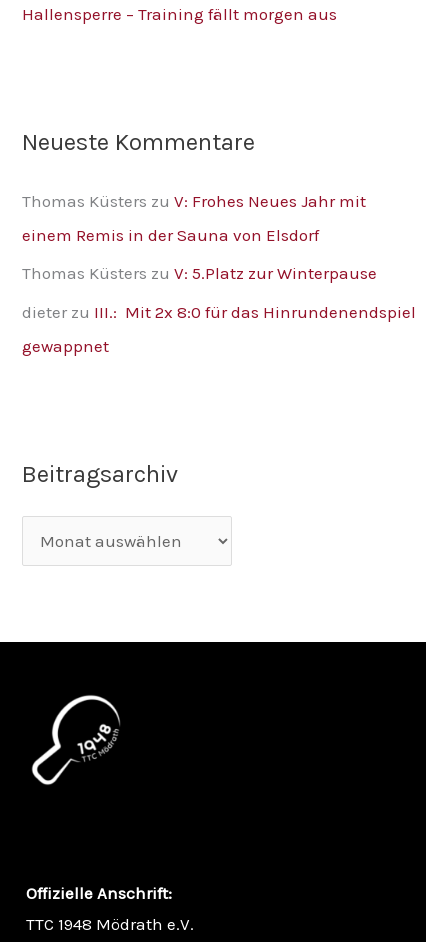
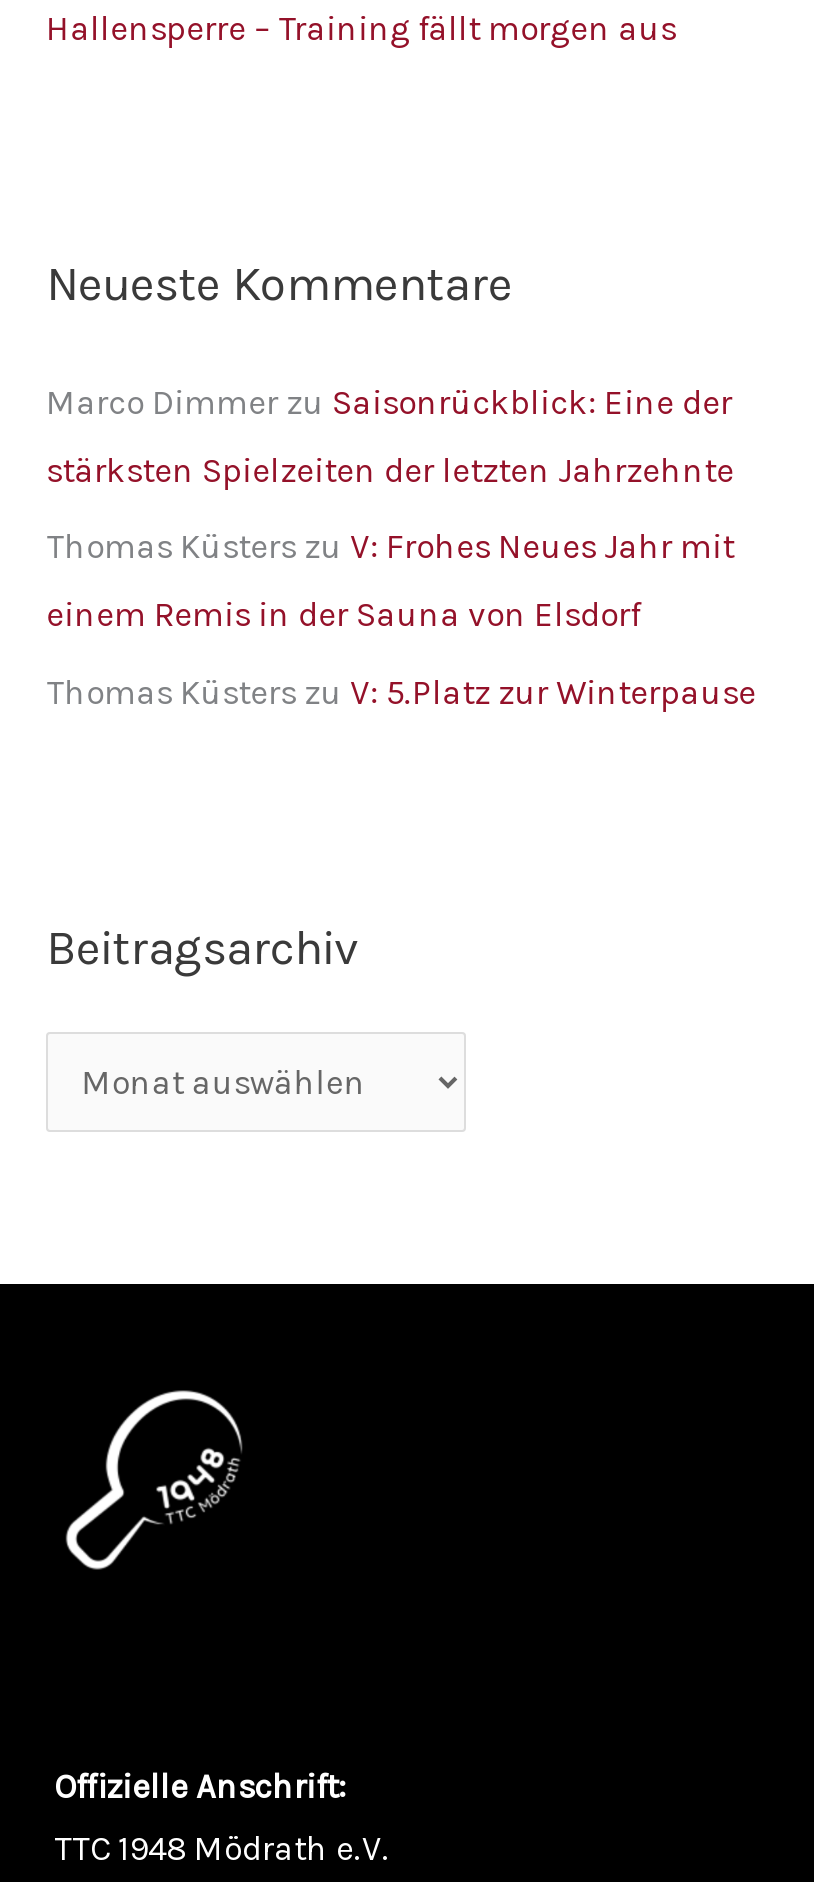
none -> [46,382,734,490] Marco Dimmer zu Saisonrückblick: Eine der | stärksten Spielzeiten der letzten Jahrzehnte
moved [22,191,377,283] -> [46,527,756,711]: Thomas Küsters zu V: Frohes Neues Jahr mit | einem Remis in der Sauna von Elsdorf | Thomas Küsters zu V: 5.Platz zur Winterpause
[22,302,416,356] dieter zu III.: Mit 2x 8:0 für das Hinrundenendspiel | gewappnet -> none

